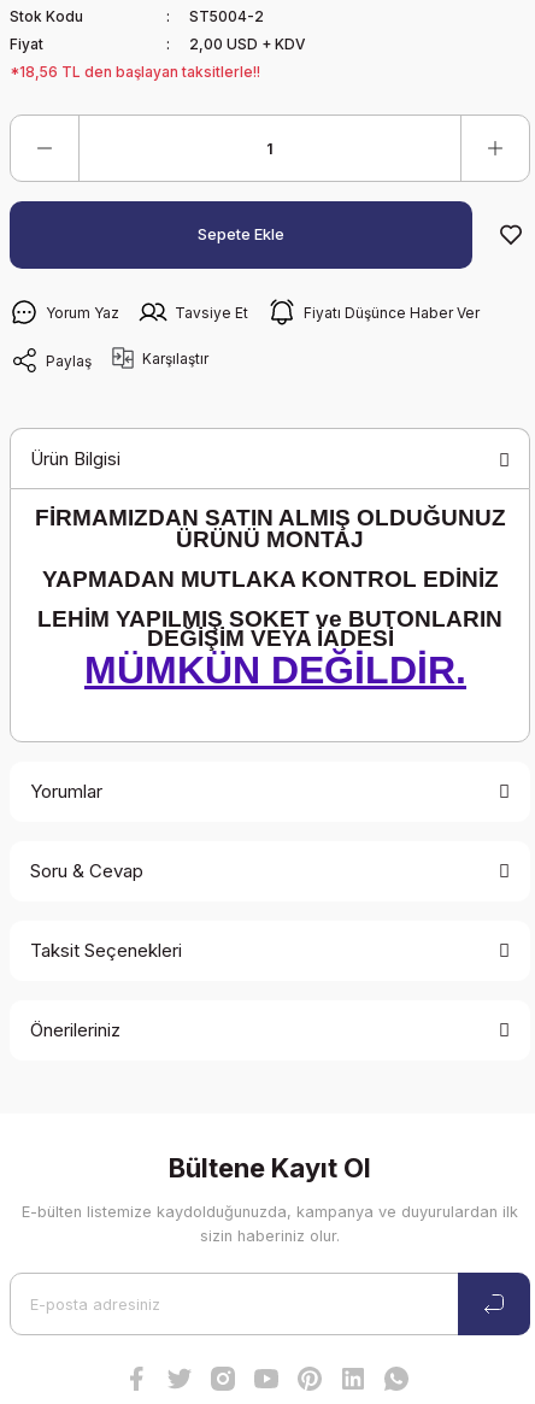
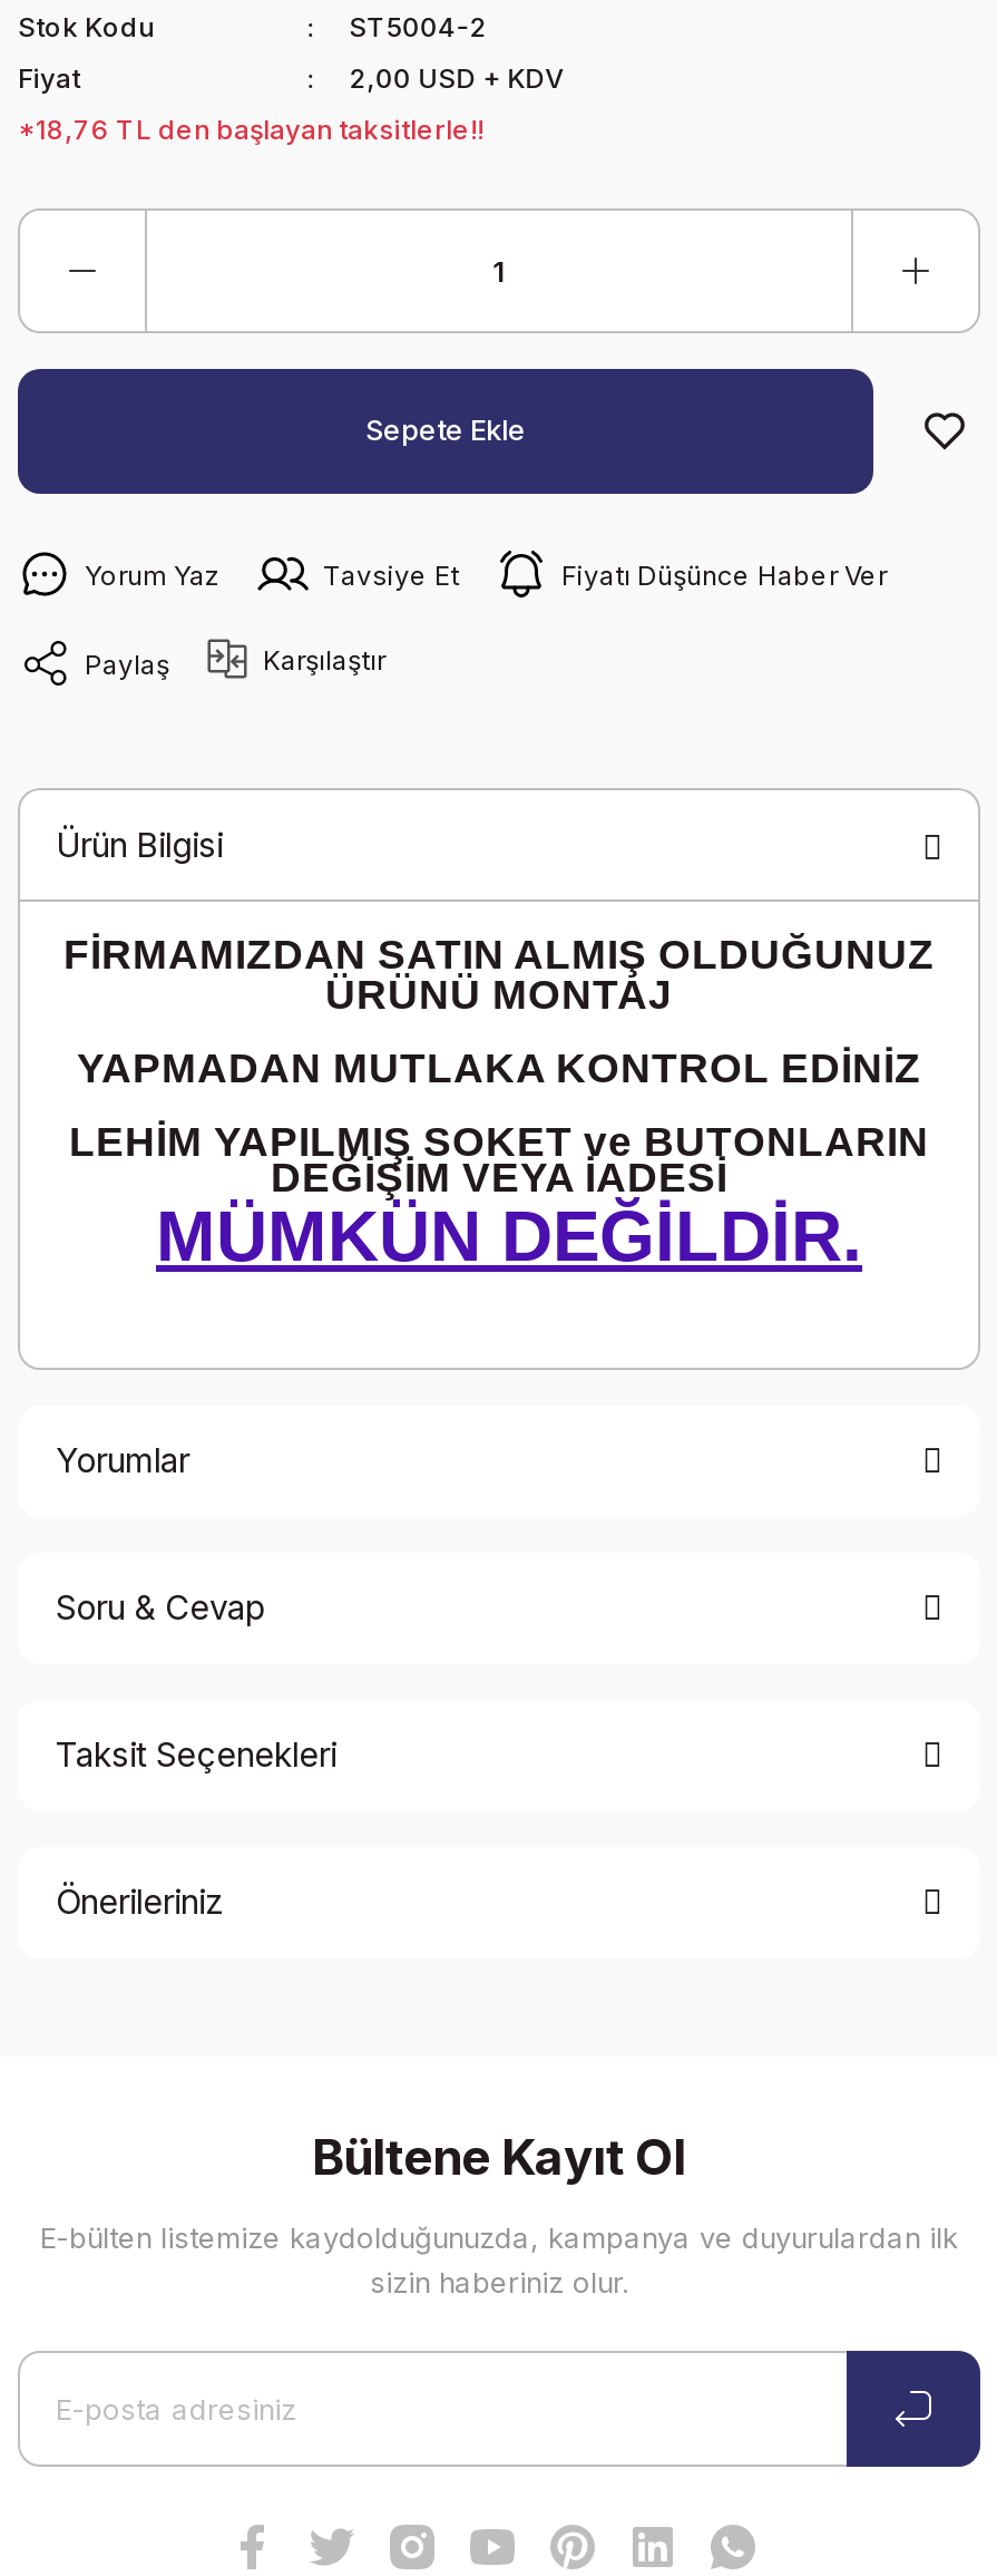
[10,63,260,81] *18,56 TL den başlayan taksitlerle!! -> [18,113,483,146] *18,76 TL den başlayan taksitlerle!!

